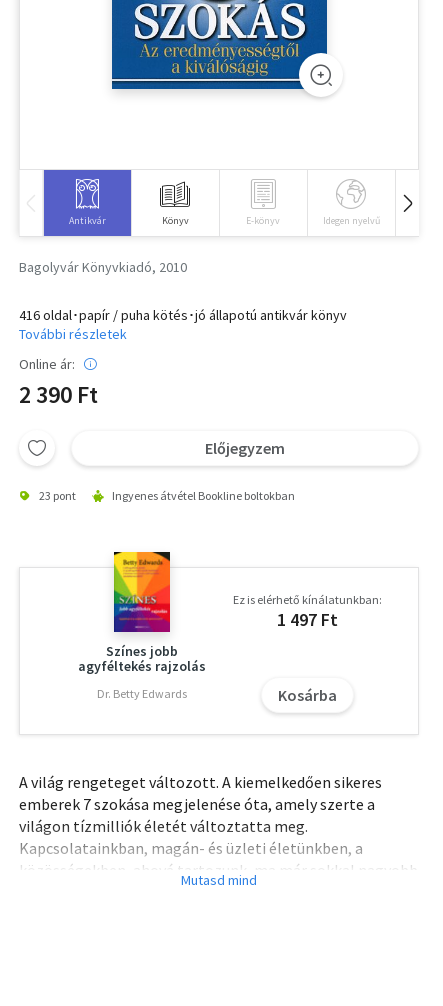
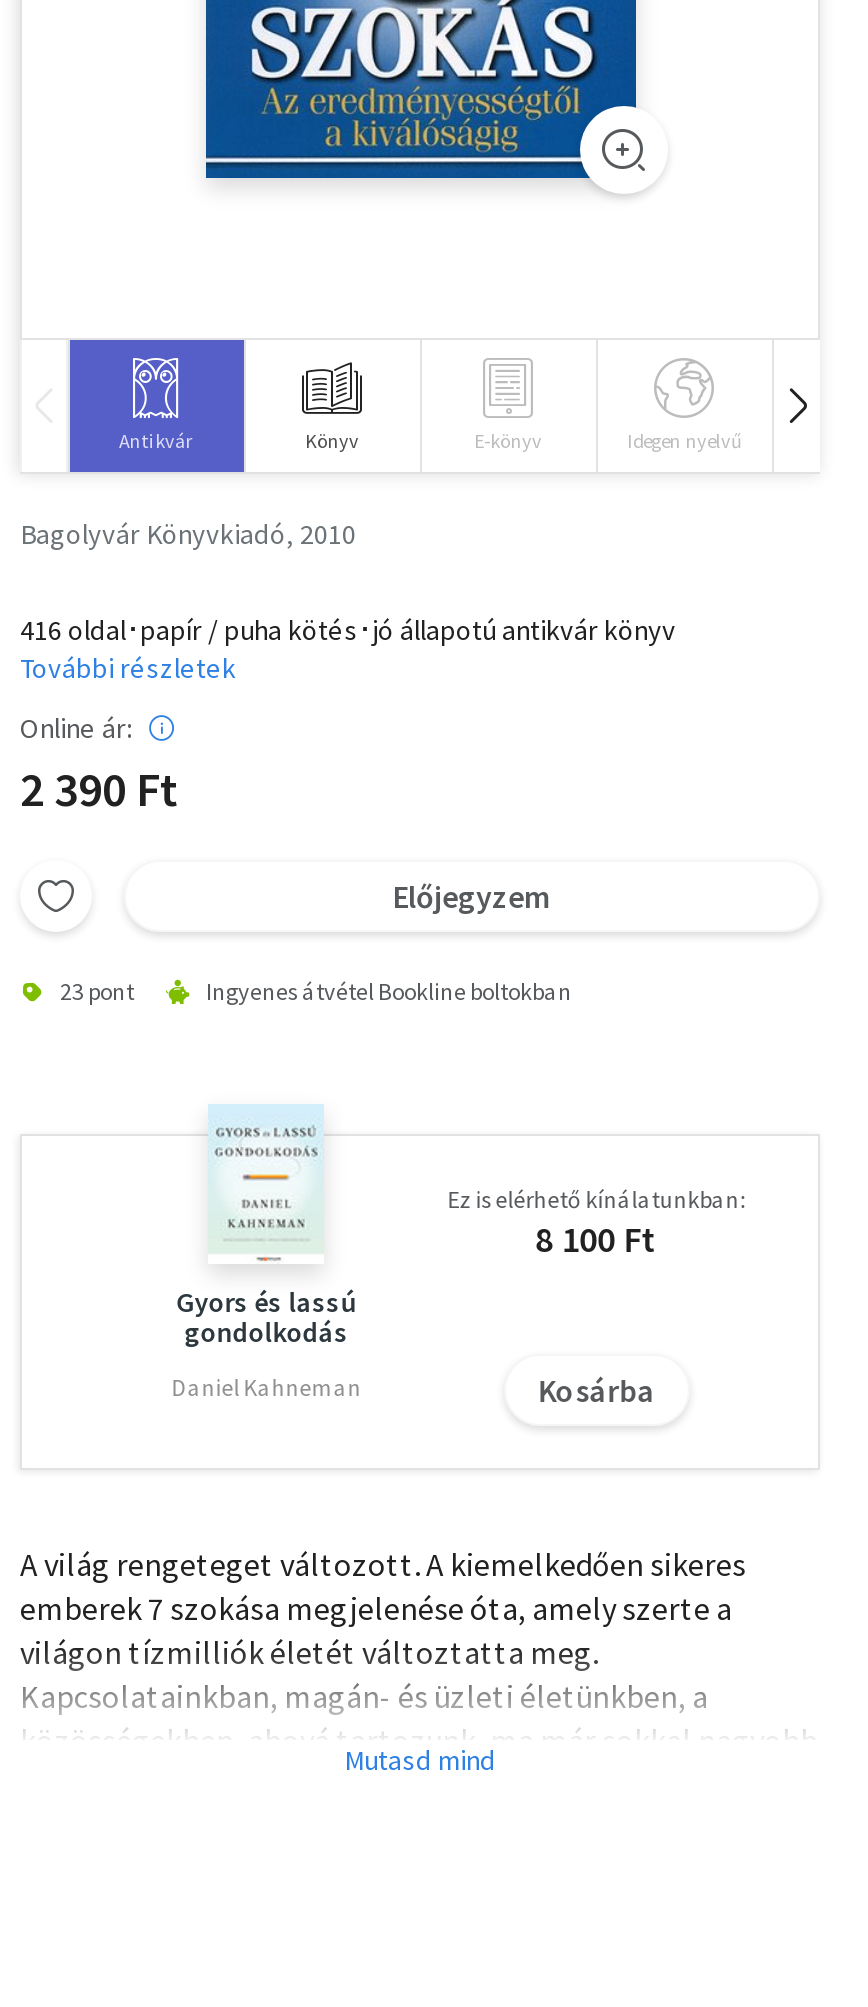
[78,551,206,675] [image] | Színes jobb | agyféltekés rajzolás -> [176,1104,356,1350] [image] | Gyors és lassú | gondolkodás
[277,608,338,631] 1 497 Ft -> [536,1216,658,1262] 8 100 Ft
[97,686,187,701] Dr. Betty Edwards -> [172,1372,362,1402] Daniel Kahneman

